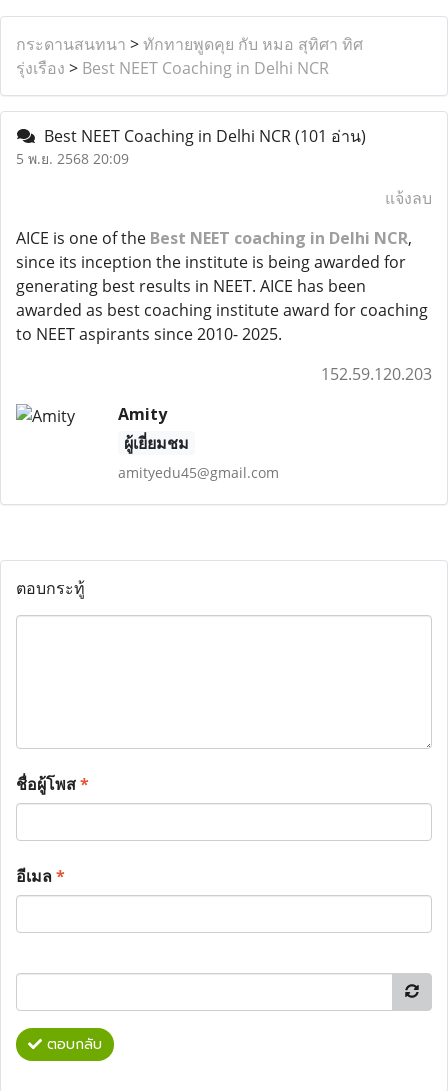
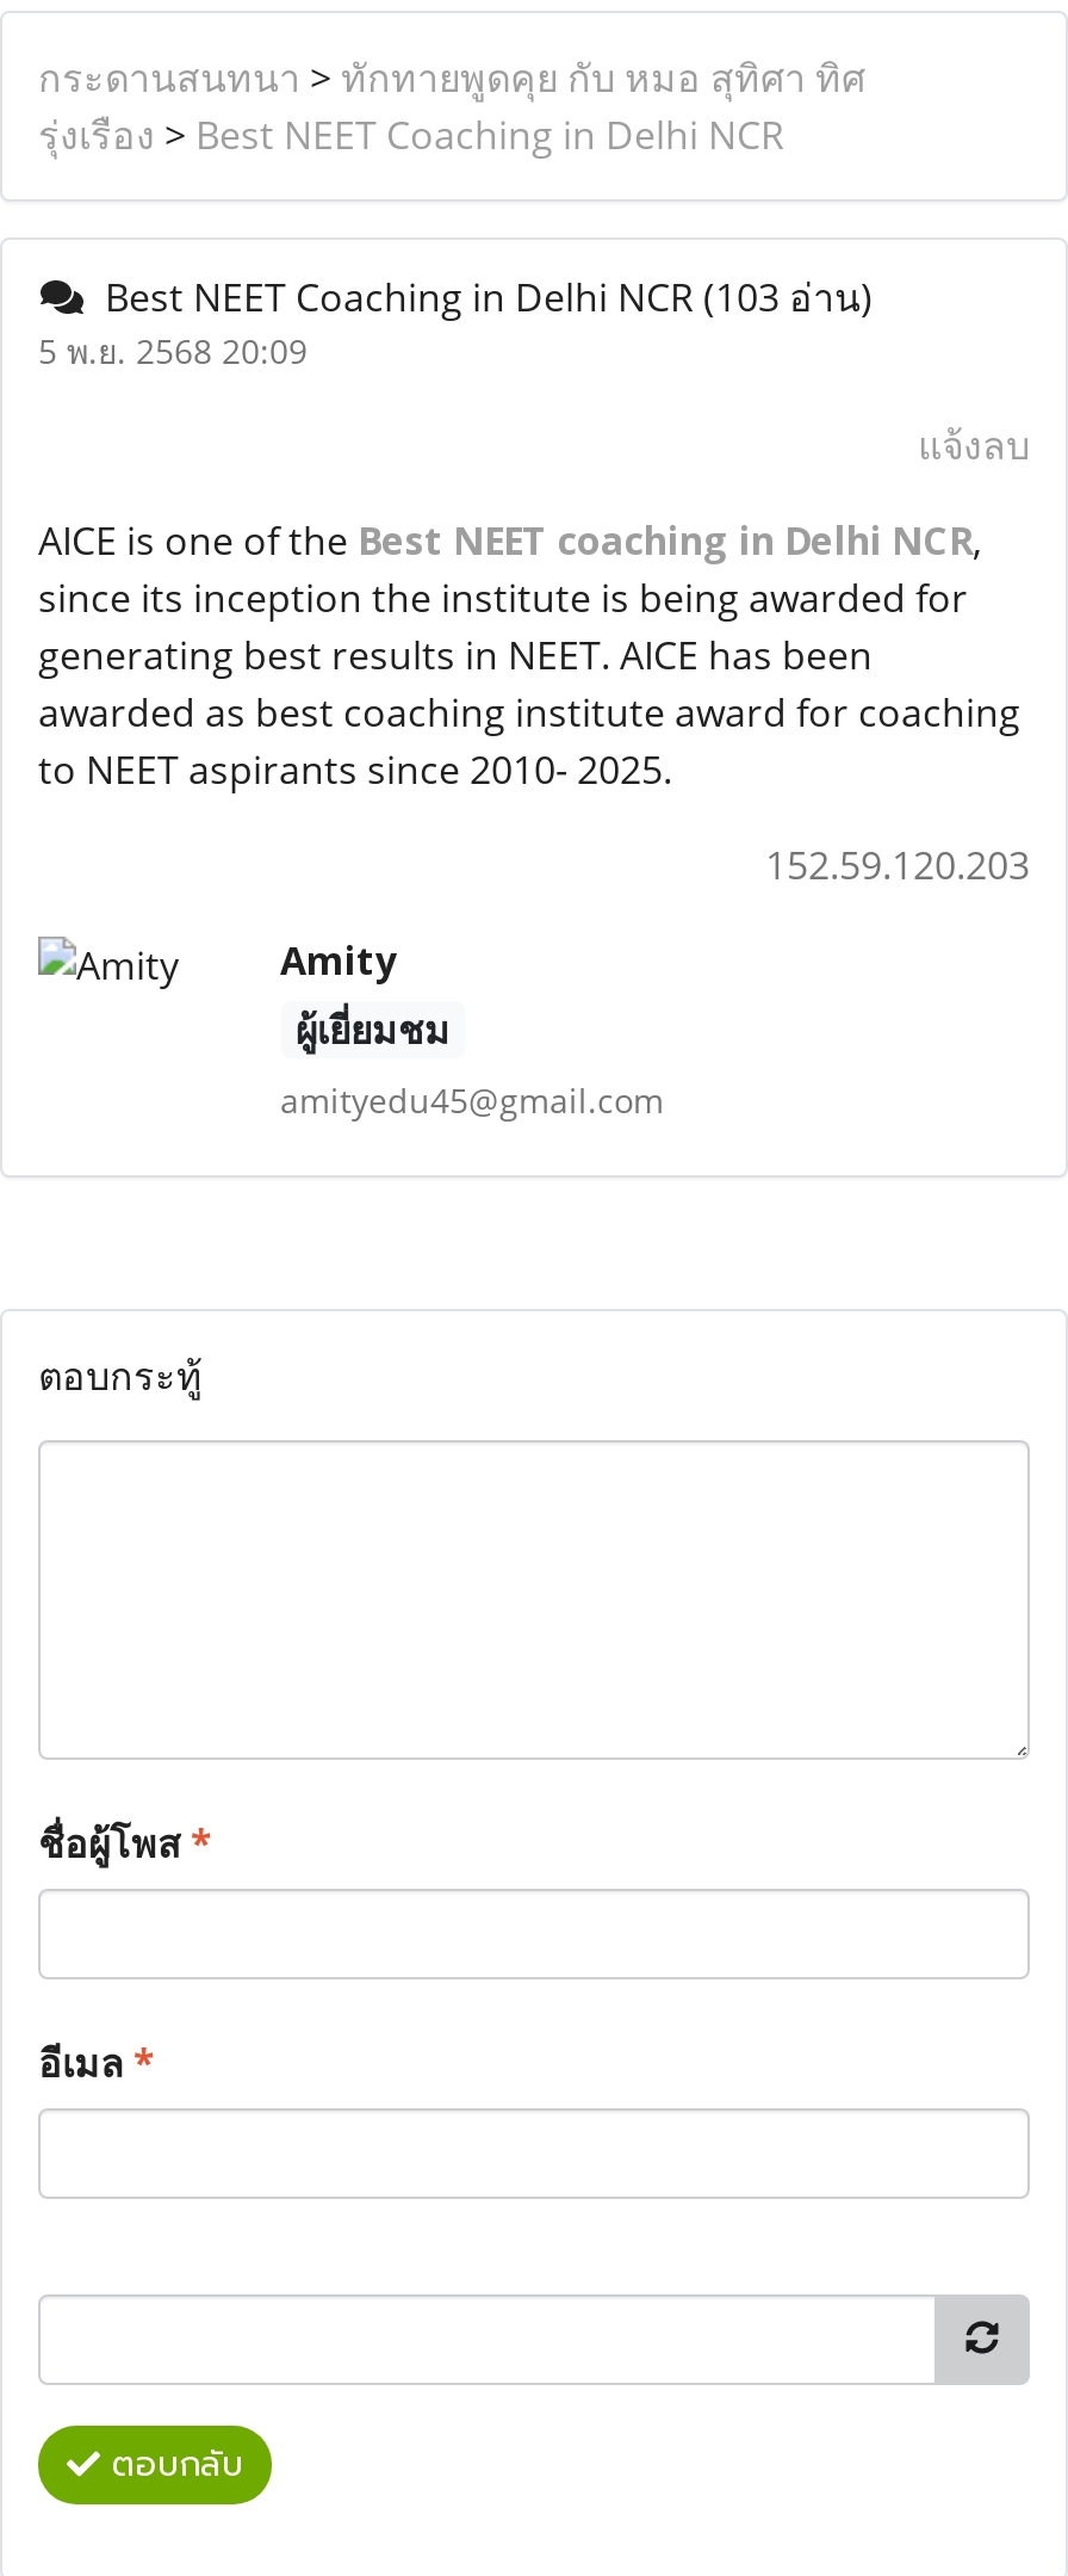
[36,125,366,147] Best NEET Coaching in Delhi NCR (101 อ่าน) -> [86,271,873,323] Best NEET Coaching in Delhi NCR (103 อ่าน)

